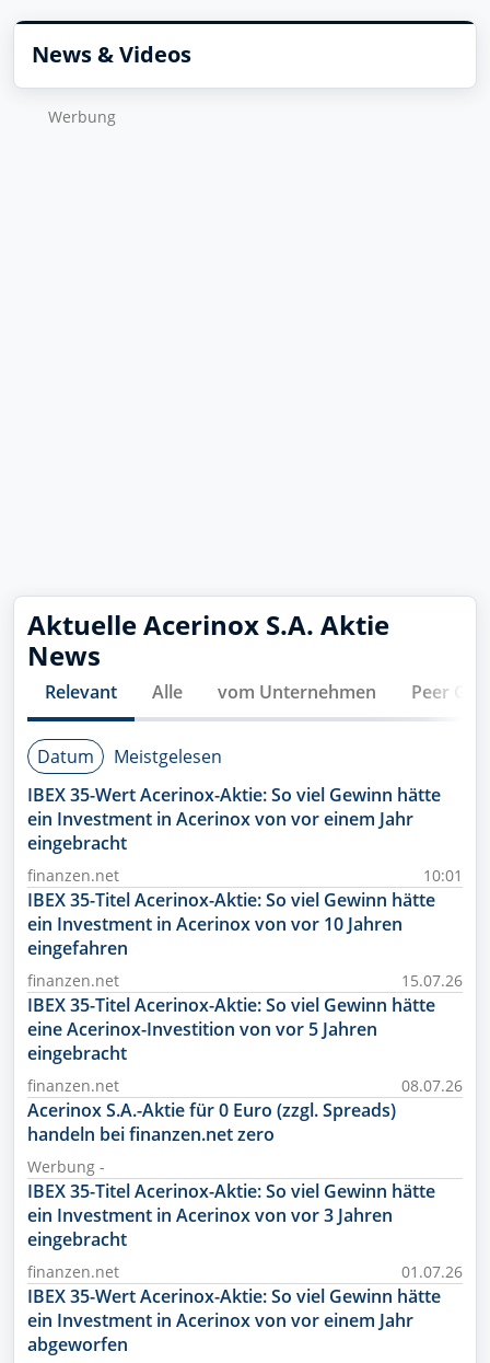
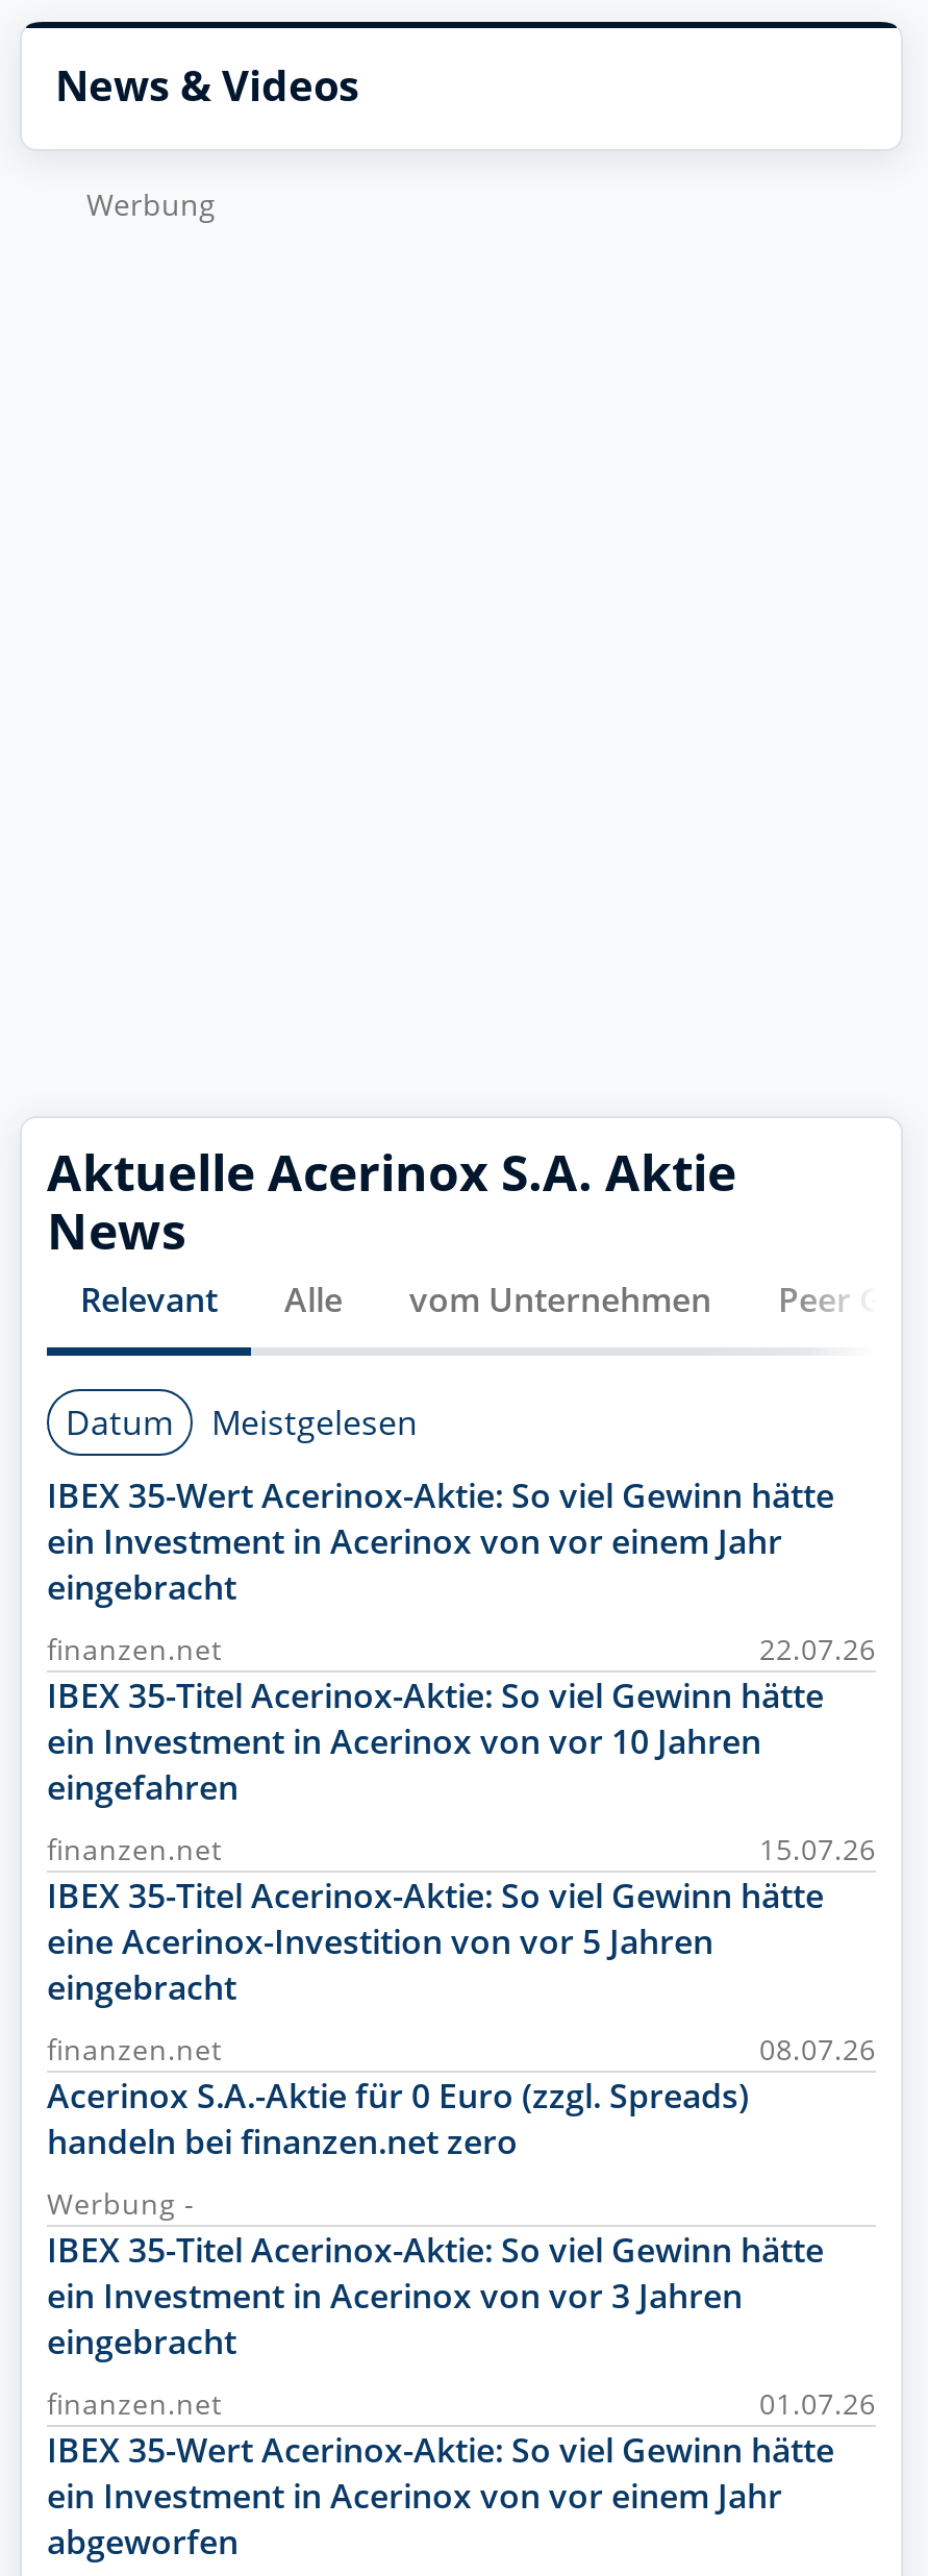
[423,865,463,886] 10:01 -> [759,1629,876,1669] 22.07.26

